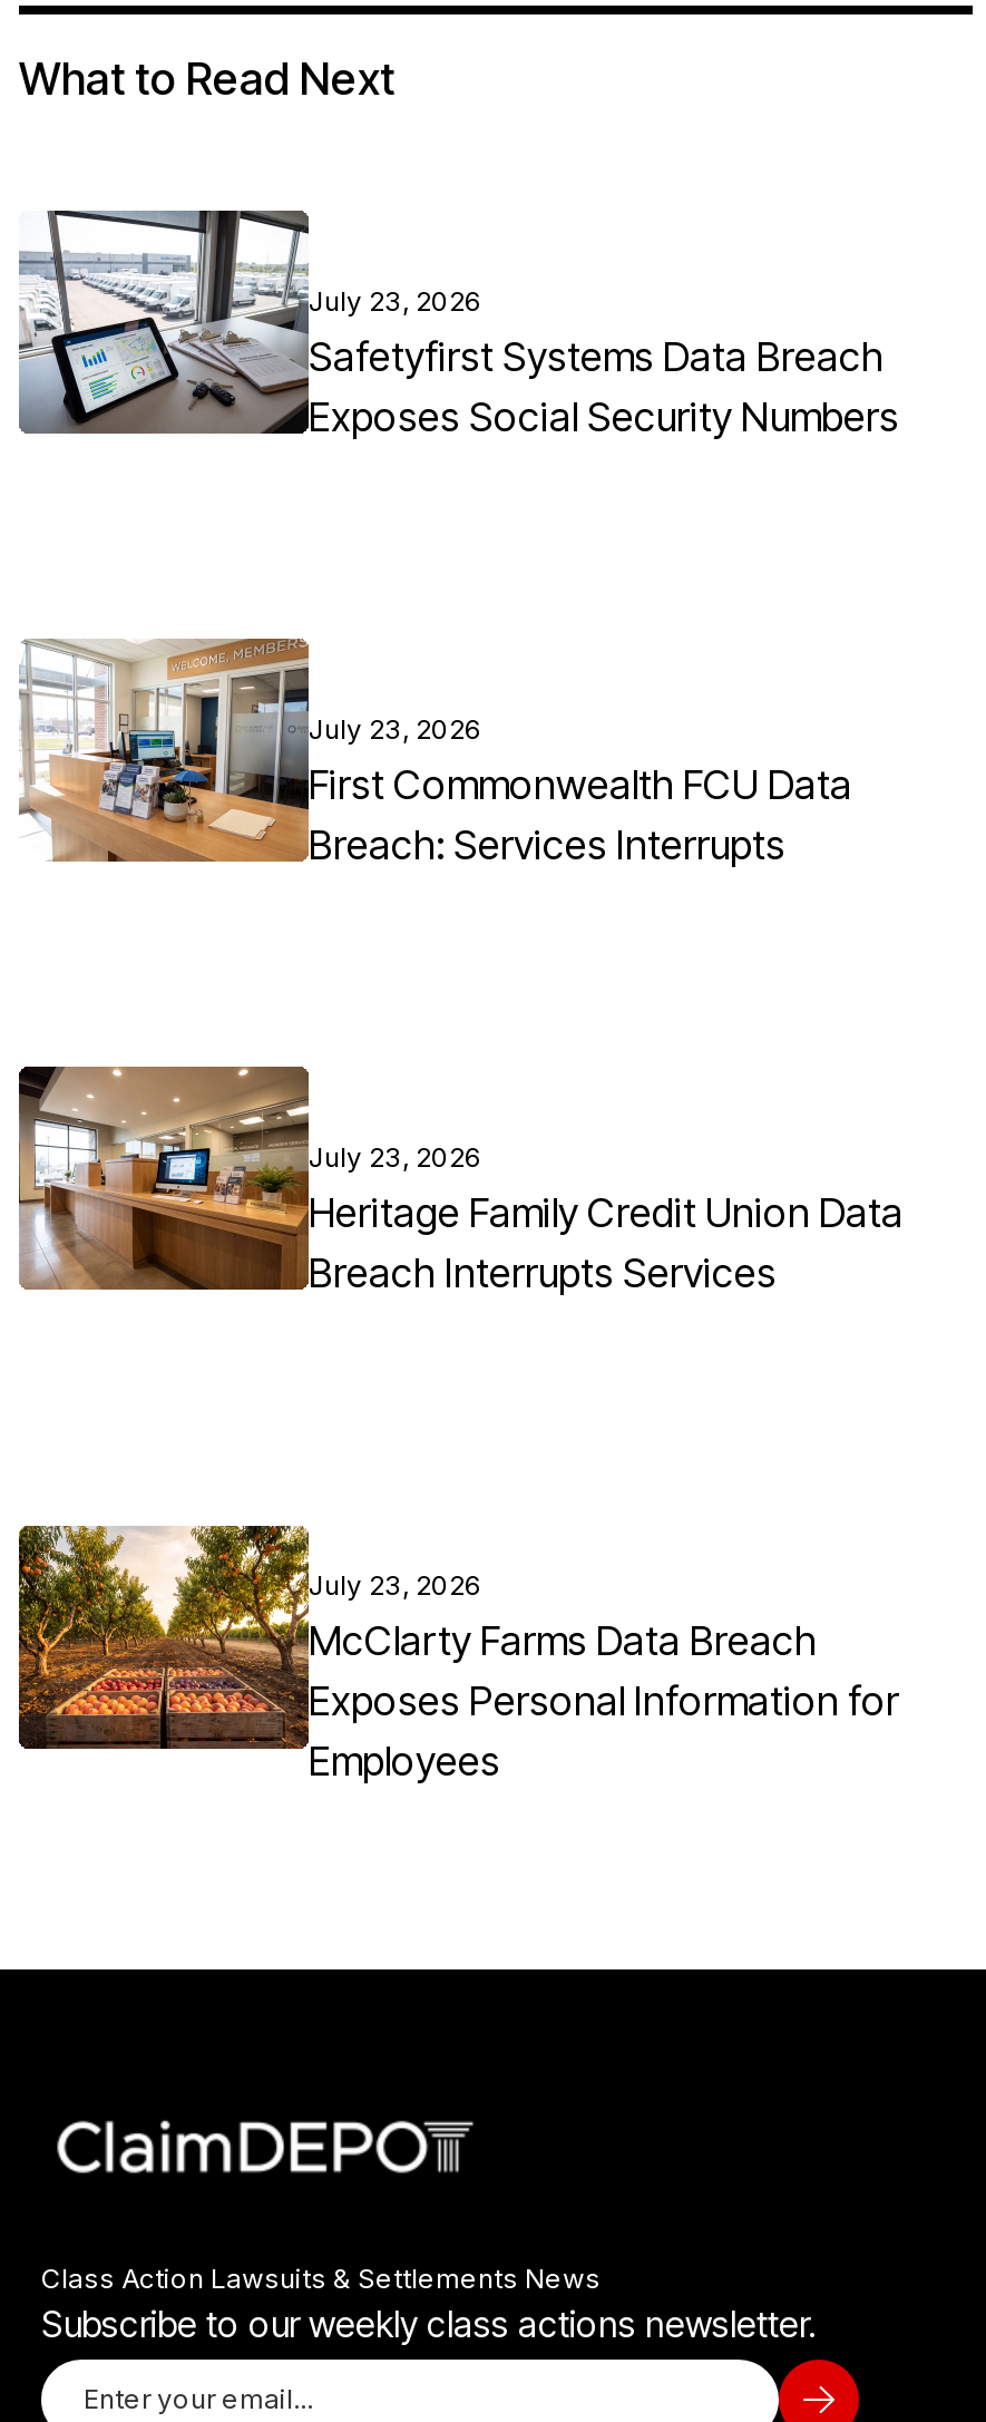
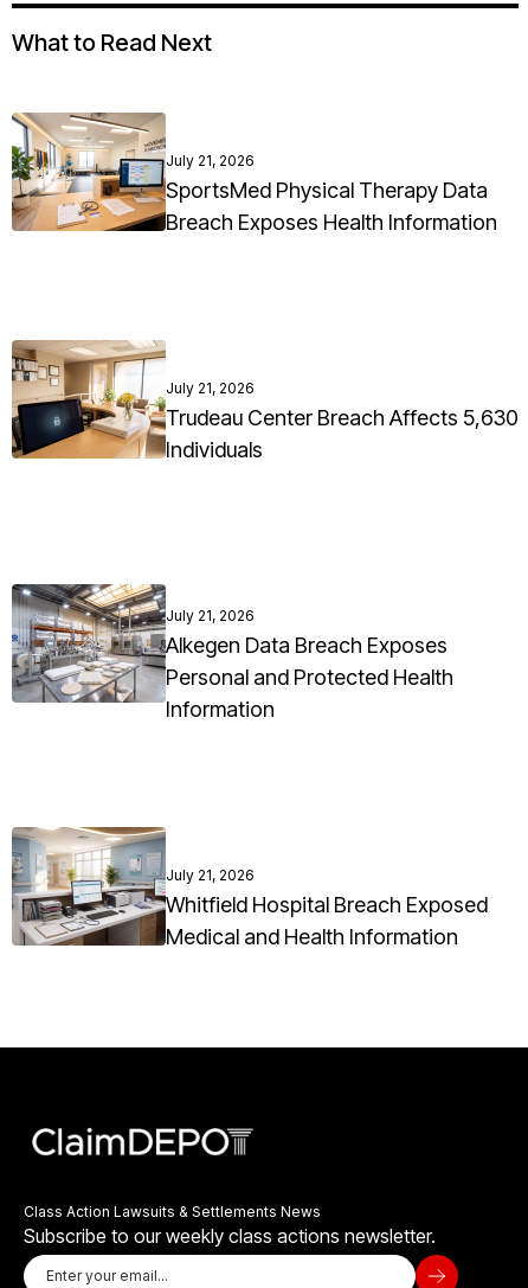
[17,208,899,441] [image] | July 23, 2026 | Safetyfirst Systems Data Breach | Exposes Social Security Numbers -> [11,111,497,235] [image] | July 21, 2026 | SportsMed Physical Therapy Data | Breach Exposes Health Information
[19,636,852,869] [image] | July 23, 2026 | First Commonwealth FCU Data | Breach: Services Interrupts -> [11,340,519,462] [image] | July 21, 2026 | Trudeau Center Breach Affects 5,630 | Individuals
[17,1064,904,1321] [image] | July 23, 2026 | Heritage Family Credit Union Data | Breach Interrupts Services -> [11,568,453,722] [image] | July 21, 2026 | Alkegen Data Breach Exposes | Personal and Protected Health | Information
[17,1524,899,1785] [image] | July 23, 2026 | McClarty Farms Data Breach | Exposes Personal Information for | Employees -> [11,812,488,949] [image] | July 21, 2026 | Whitfield Hospital Breach Exposed | Medical and Health Information

